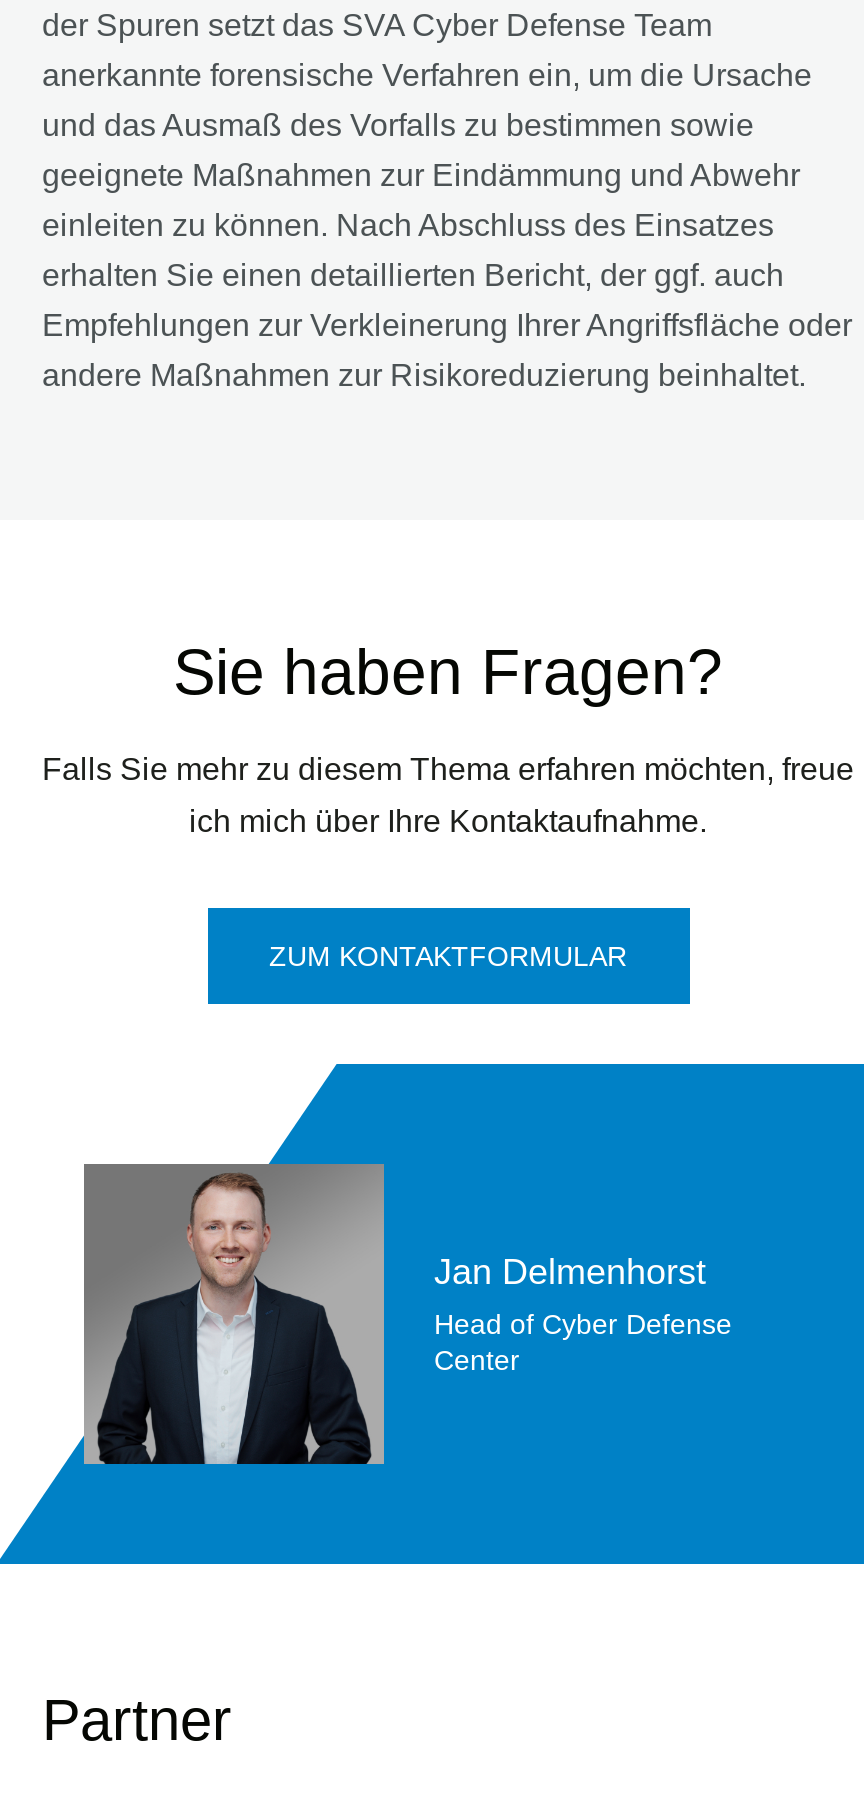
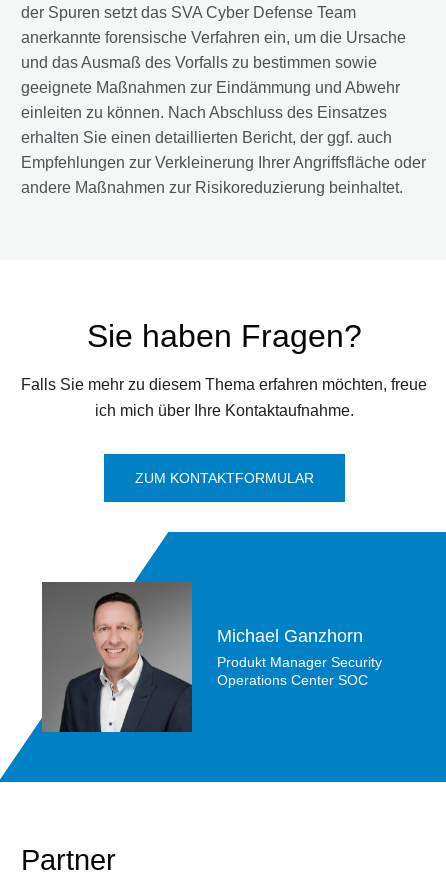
[84,1166,732,1466] [image] | Jan Delmenhorst | Head of Cyber Defense | Center -> [42,583,382,733] [image] | Michael Ganzhorn | Produkt Manager Security | Operations Center SOC

